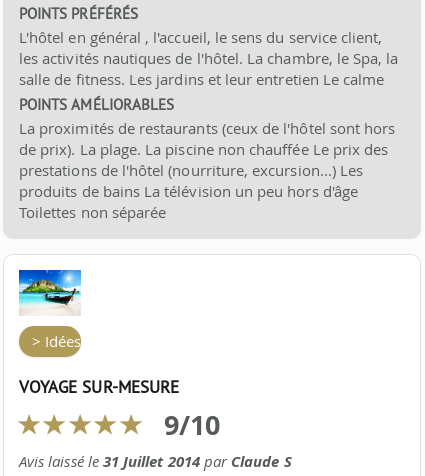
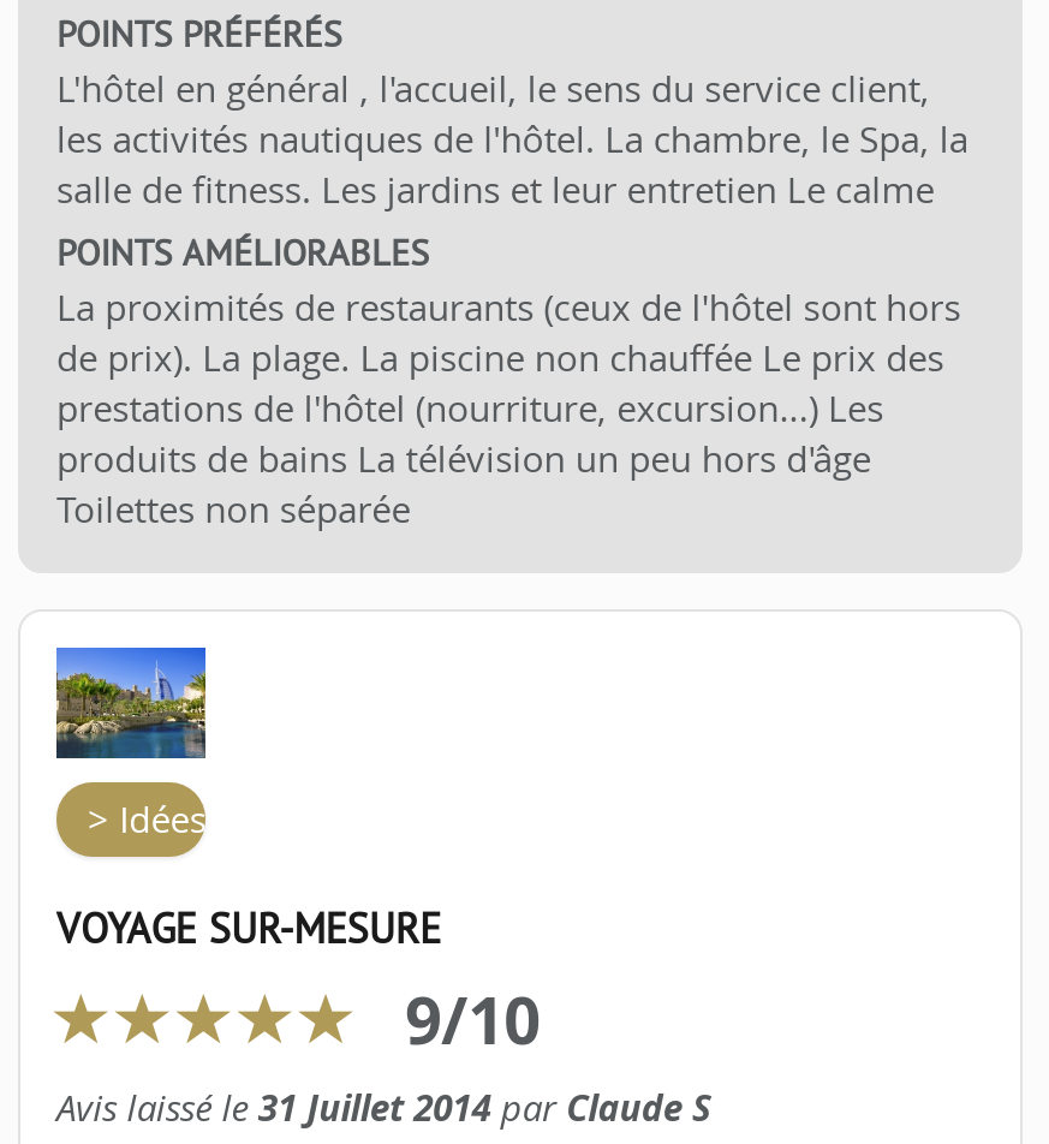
[18,269,82,316] [image] -> [54,644,208,762] [image]

